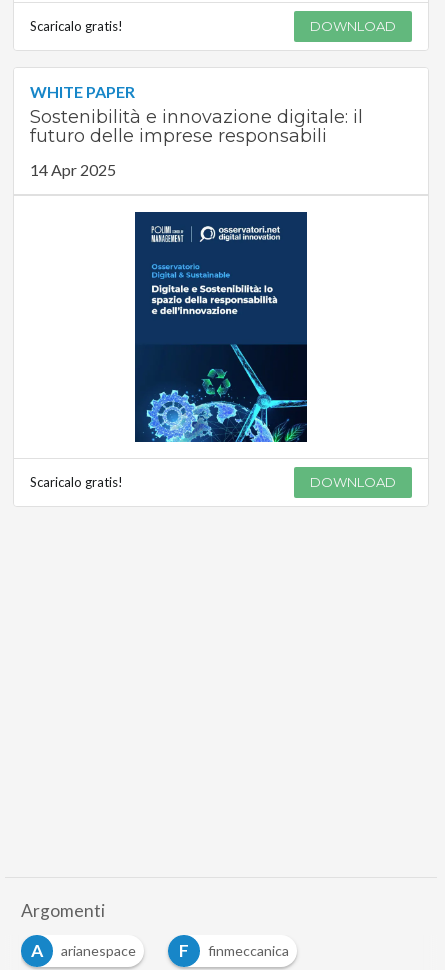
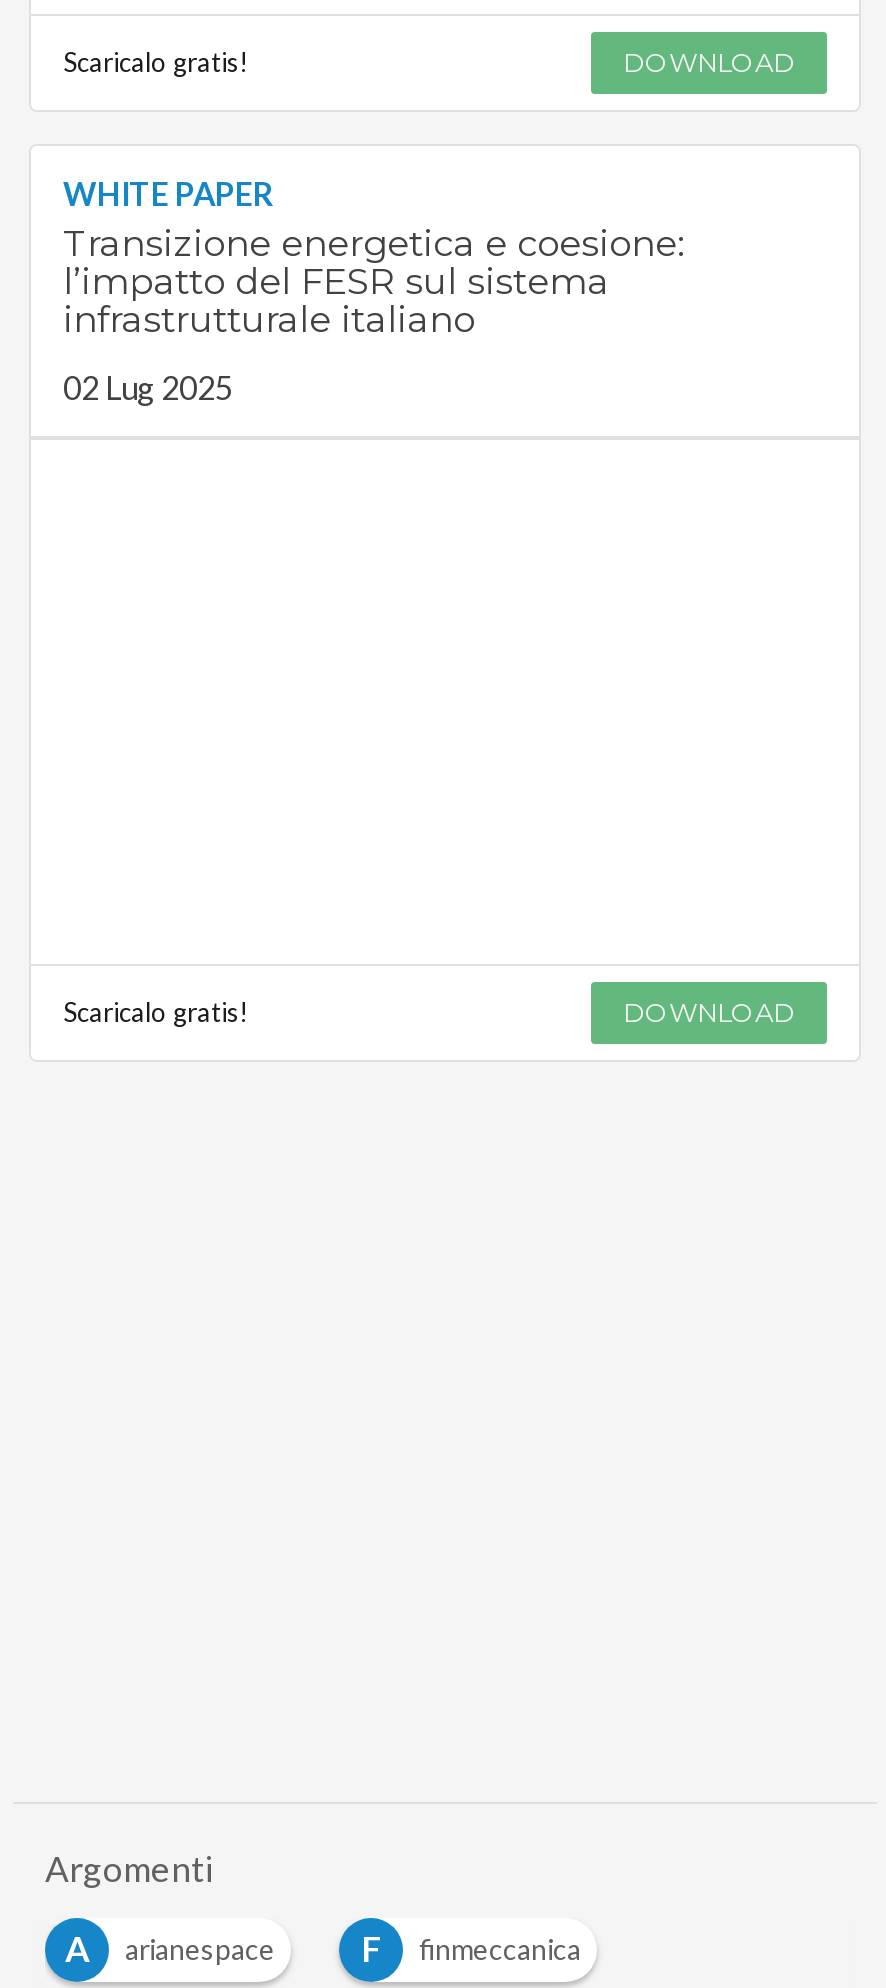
[30,106,363,147] Sostenibilità e innovazione digitale: il | futuro delle imprese responsabili -> [63,221,683,341] Transizione energetica e coesione: | l’impatto del FESR sul sistema | infrastrutturale italiano
[30,160,116,179] 14 Apr 2025 -> [63,367,233,405] 02 Lug 2025
[134,211,308,443] [image] -> none

